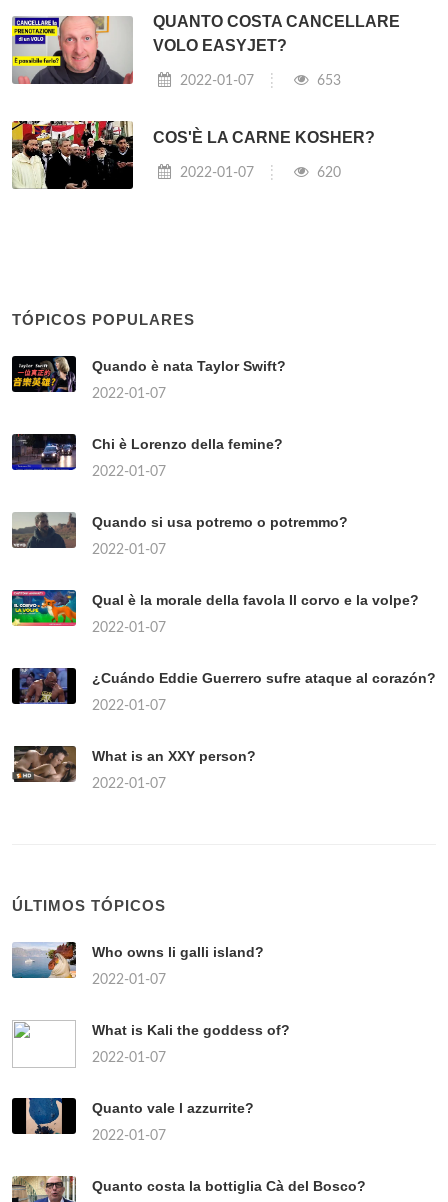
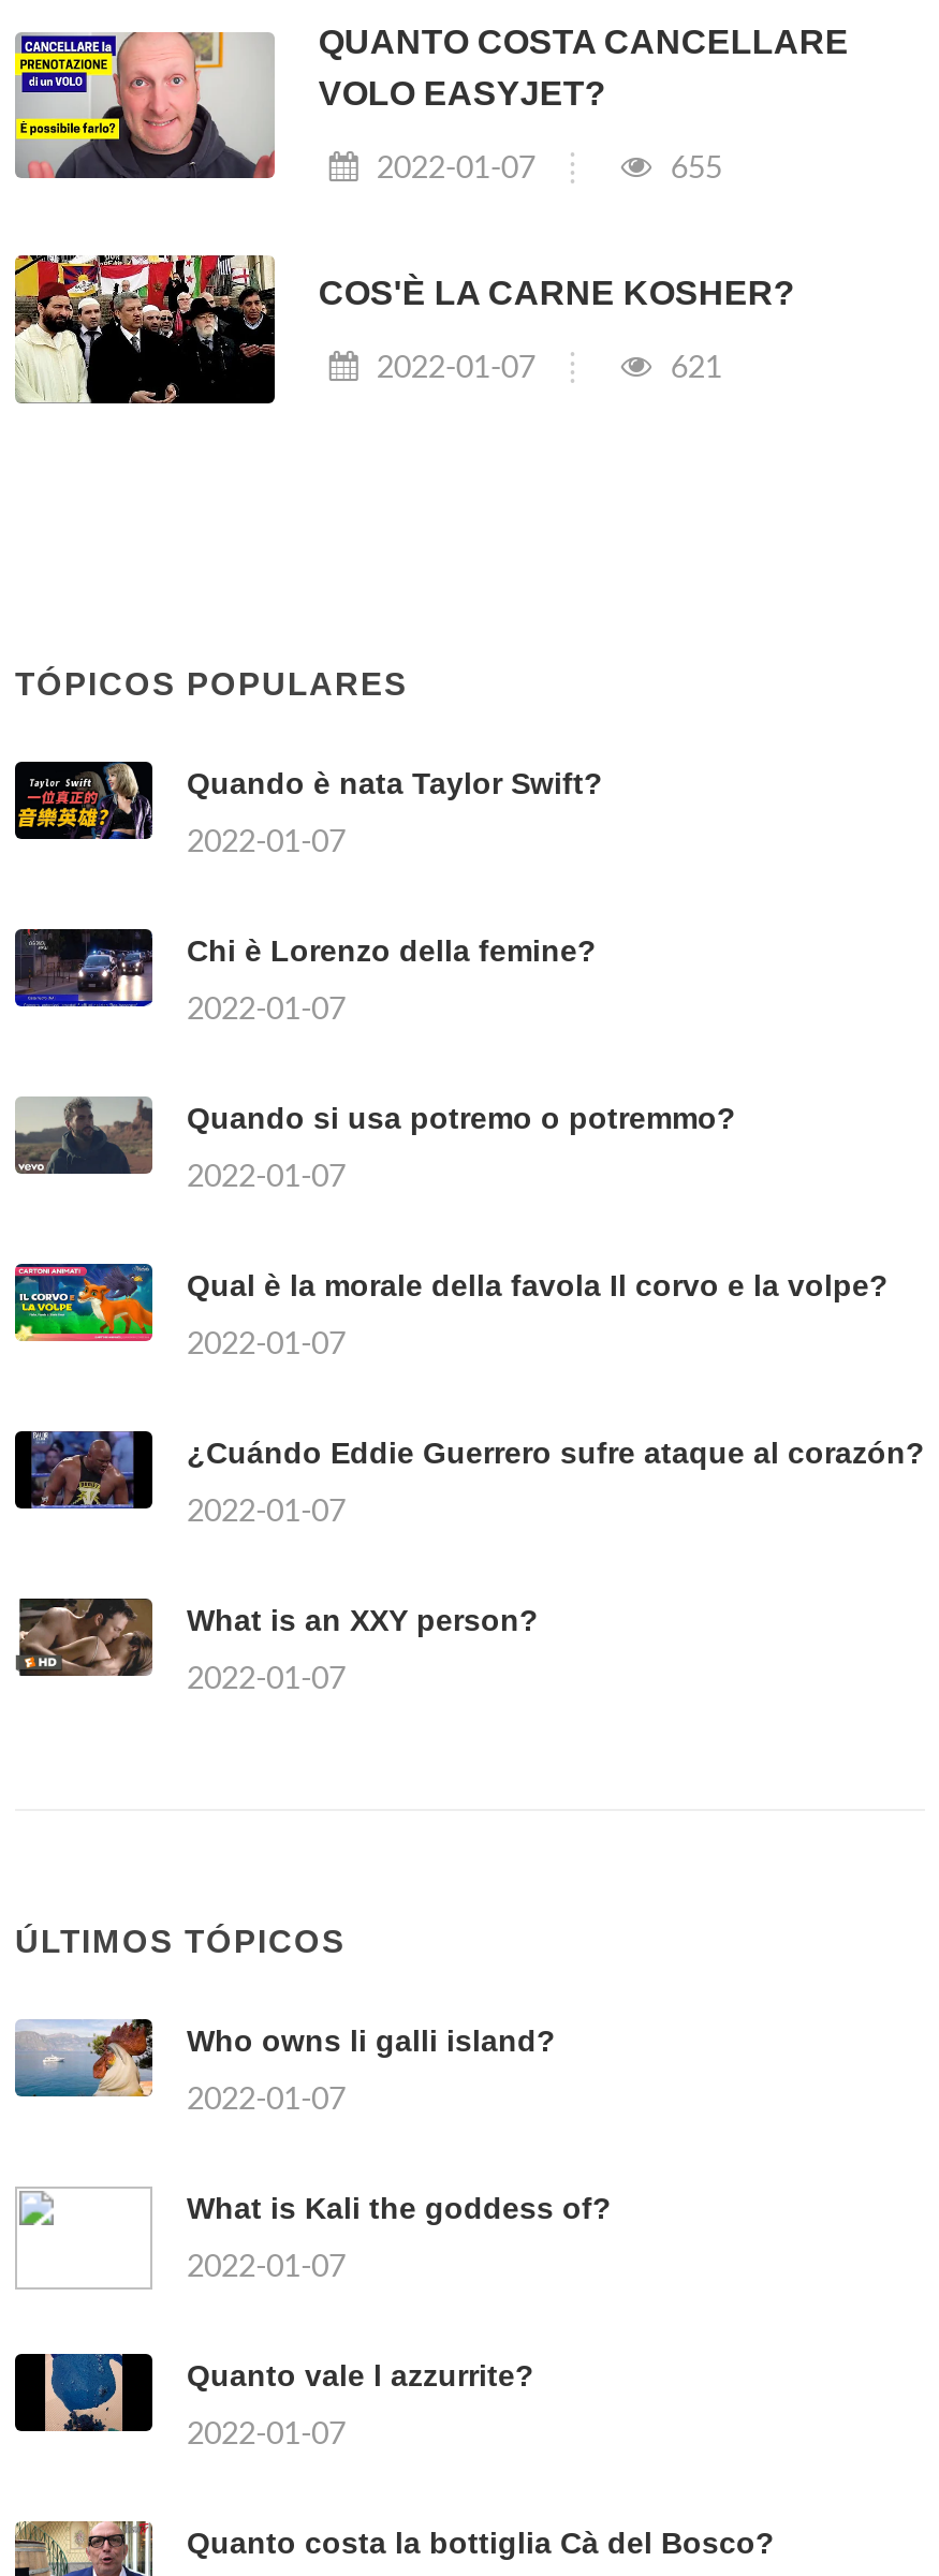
[313,73,341,88] 653 -> [662,153,722,185] 655
[313,165,341,180] 620 -> [662,352,722,384] 621

